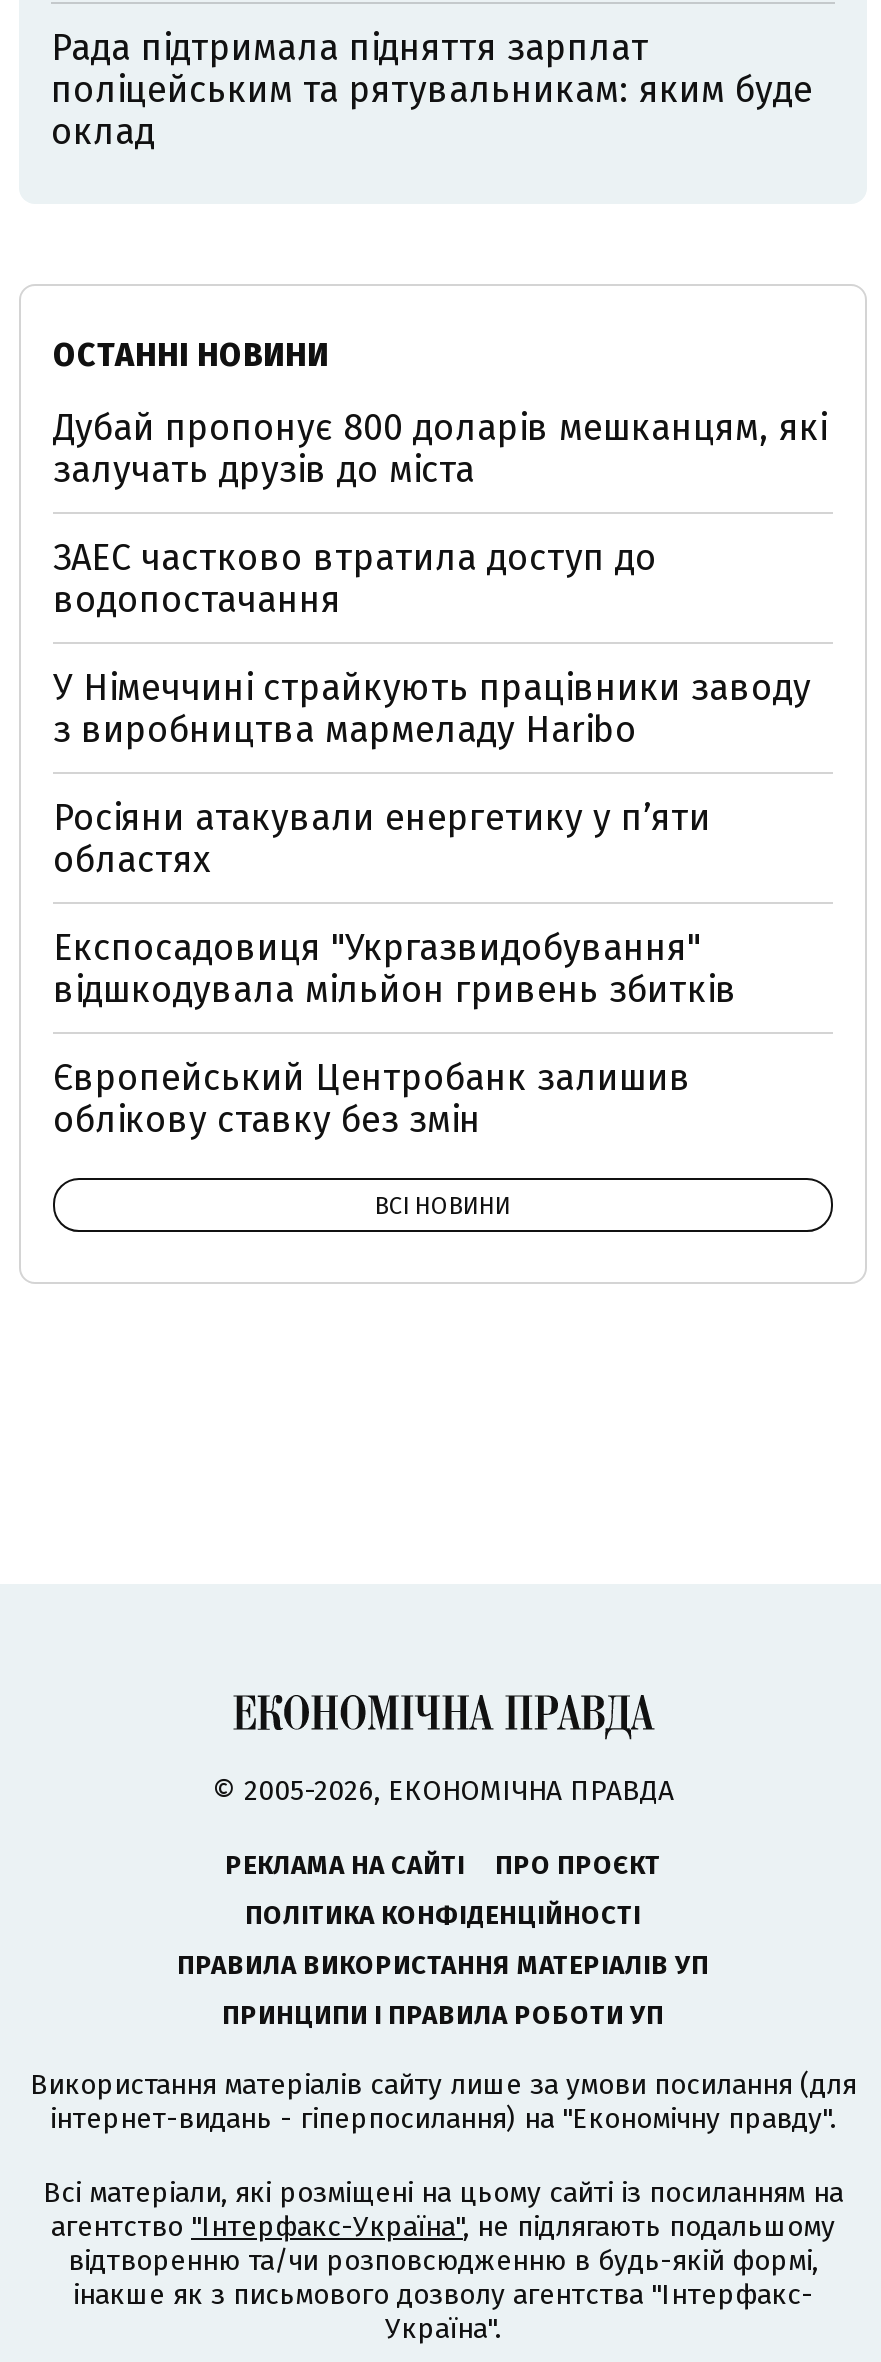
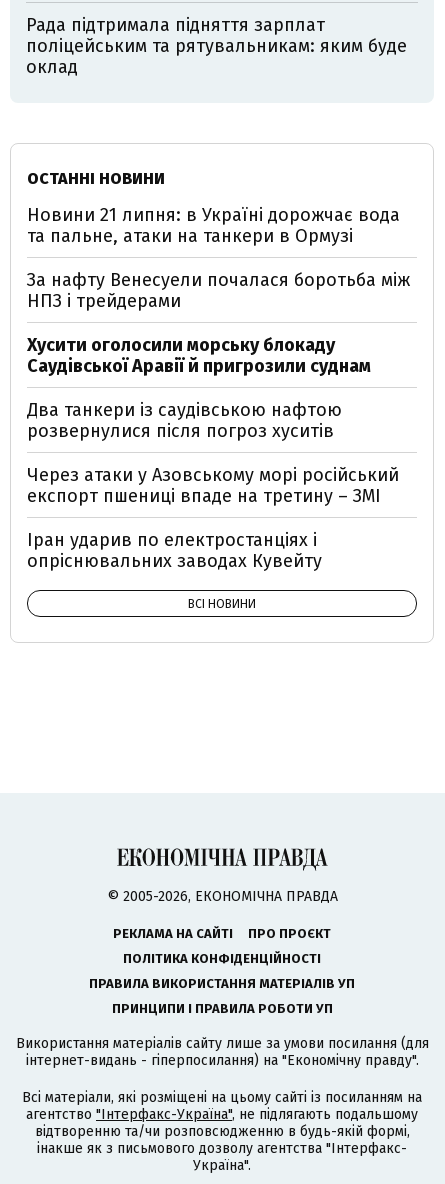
[53,406,827,492] Дубай пропонує 800 доларів мешканцям, які | залучать друзів до міста -> [27,204,400,247] Новини 21 липня: в Україні дорожчає вода | та пальне, атаки на танкери в Ормузі
[53,536,657,622] ЗАЕС частково втратила доступ до | водопостачання -> [27,269,410,312] За нафту Венесуели почалася боротьба між | НПЗ і трейдерами
[53,666,811,752] У Німеччині страйкують працівники заводу | з виробництва мармеладу Haribo -> [27,334,371,377] Хусити оголосили морську блокаду | Саудівської Аравії й пригрозили суднам
[53,796,711,882] Росіяни атакували енергетику у пʼяти | областях -> [27,399,342,442] Два танкери із саудівською нафтою | розвернулися після погроз хуситів
[53,926,737,1012] Експосадовиця "Укргазвидобування" | відшкодувала мільйон гривень збитків -> [27,464,399,507] Через атаки у Азовському морі російський | експорт пшениці впаде на третину – ЗМІ
[53,1056,691,1142] Європейський Центробанк залишив | облікову ставку без змін -> [27,529,322,572] Іран ударив по електростанціях і | опріснювальних заводах Кувейту

